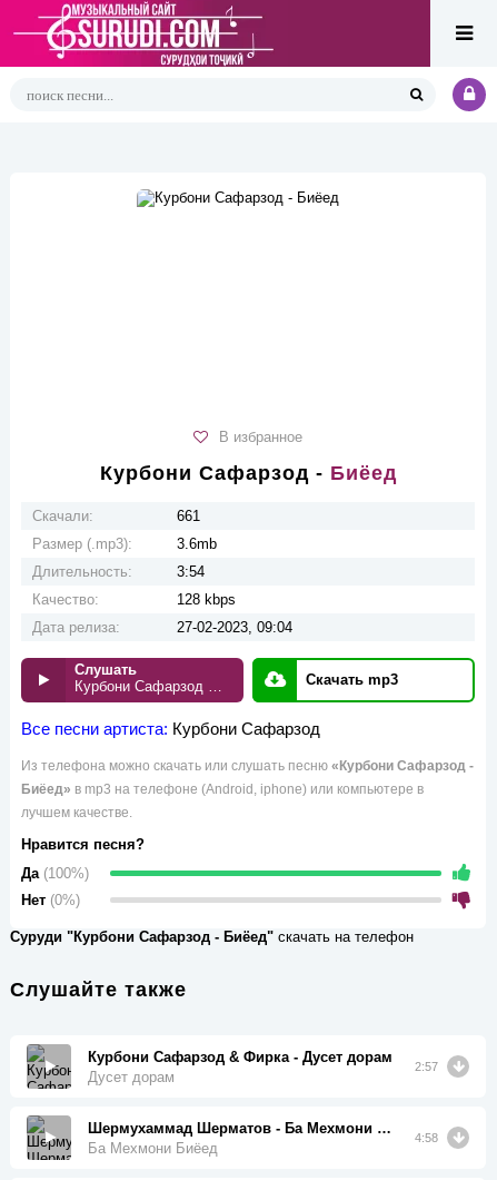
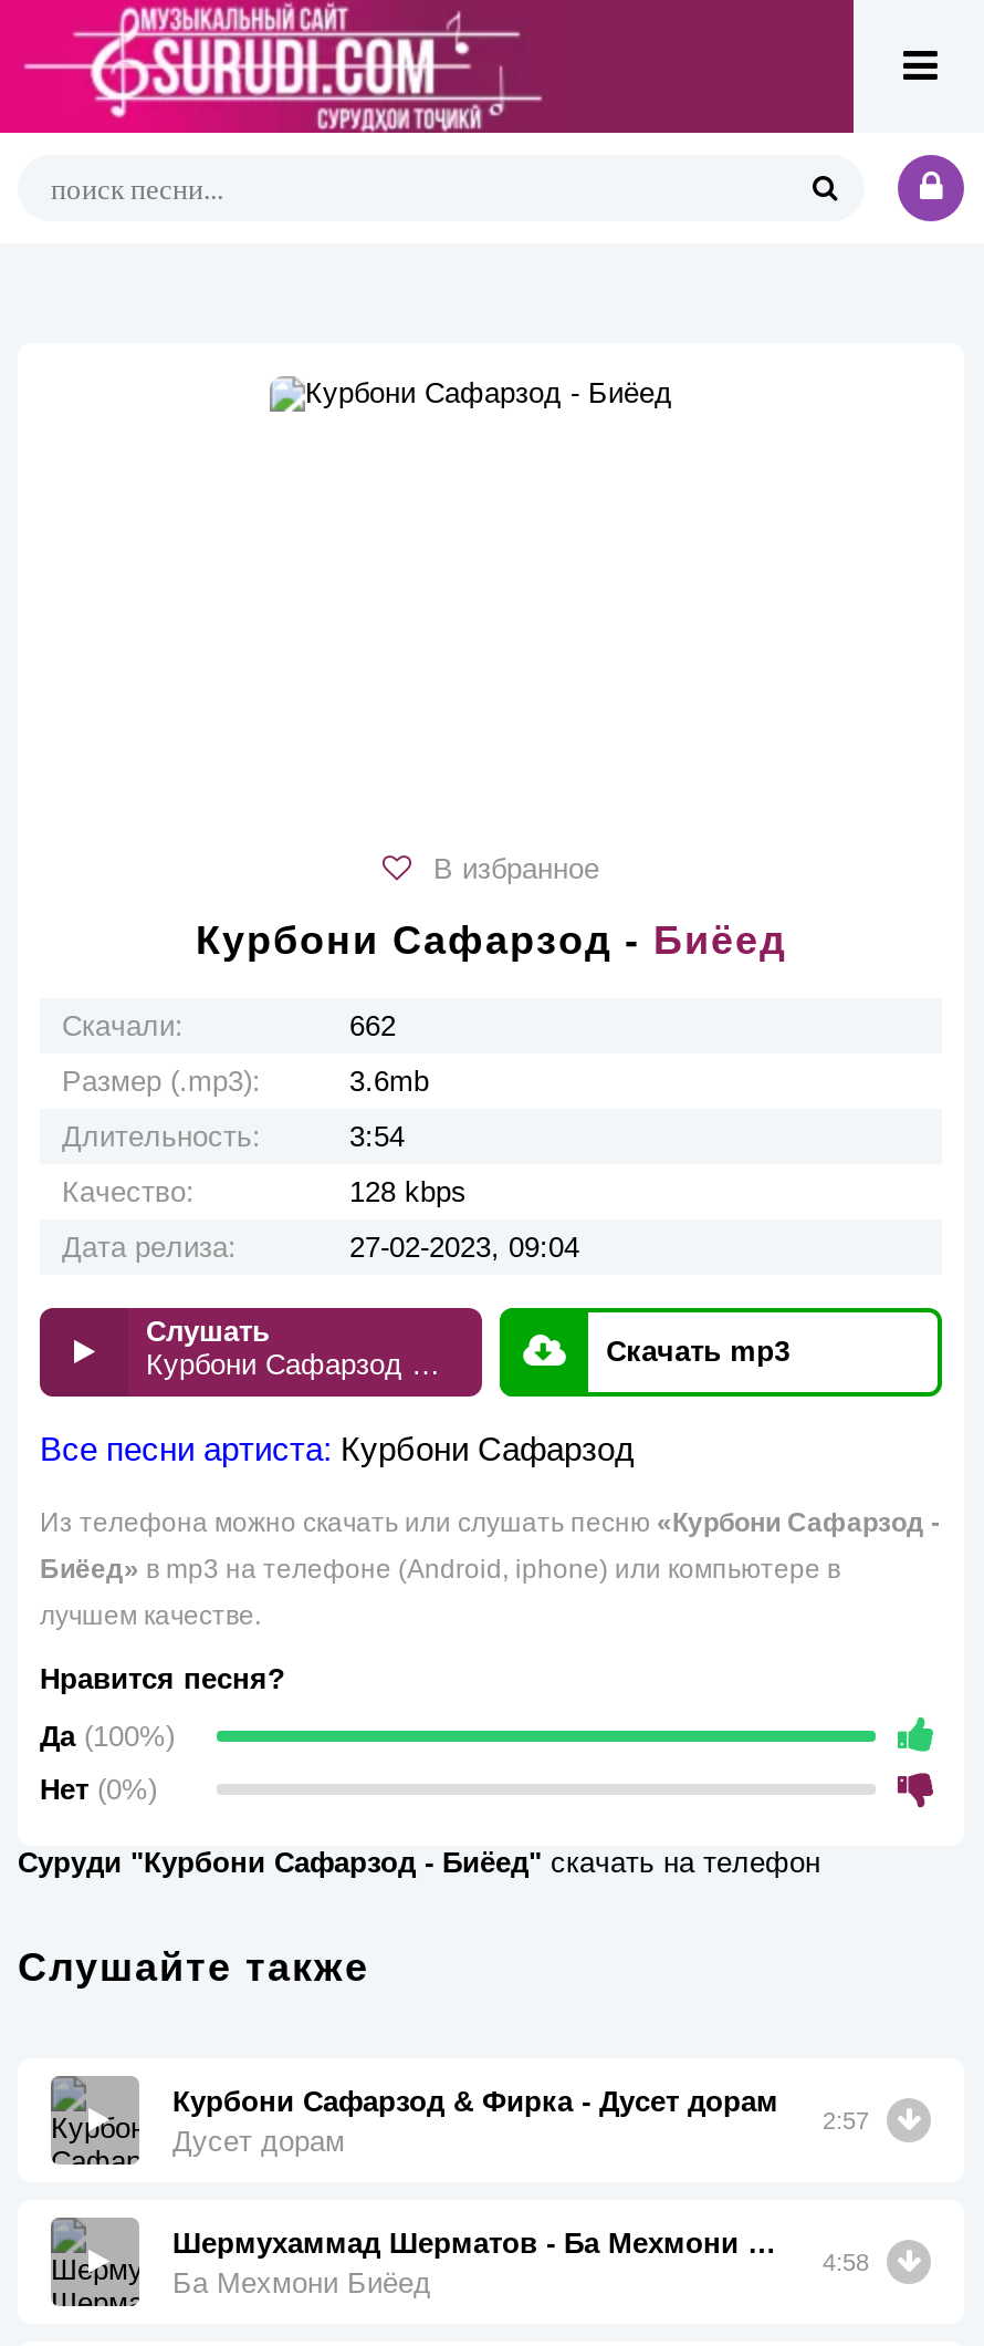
[177,508,200,524] 661 -> [349,1009,396,1042] 662

